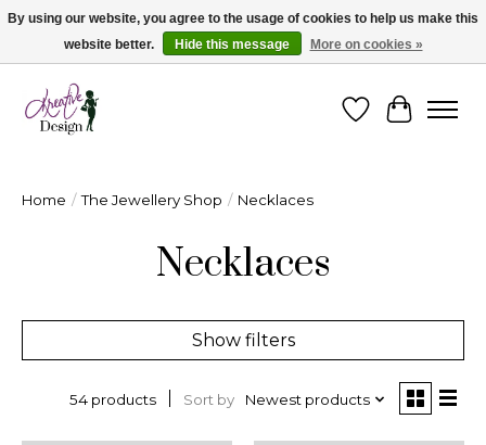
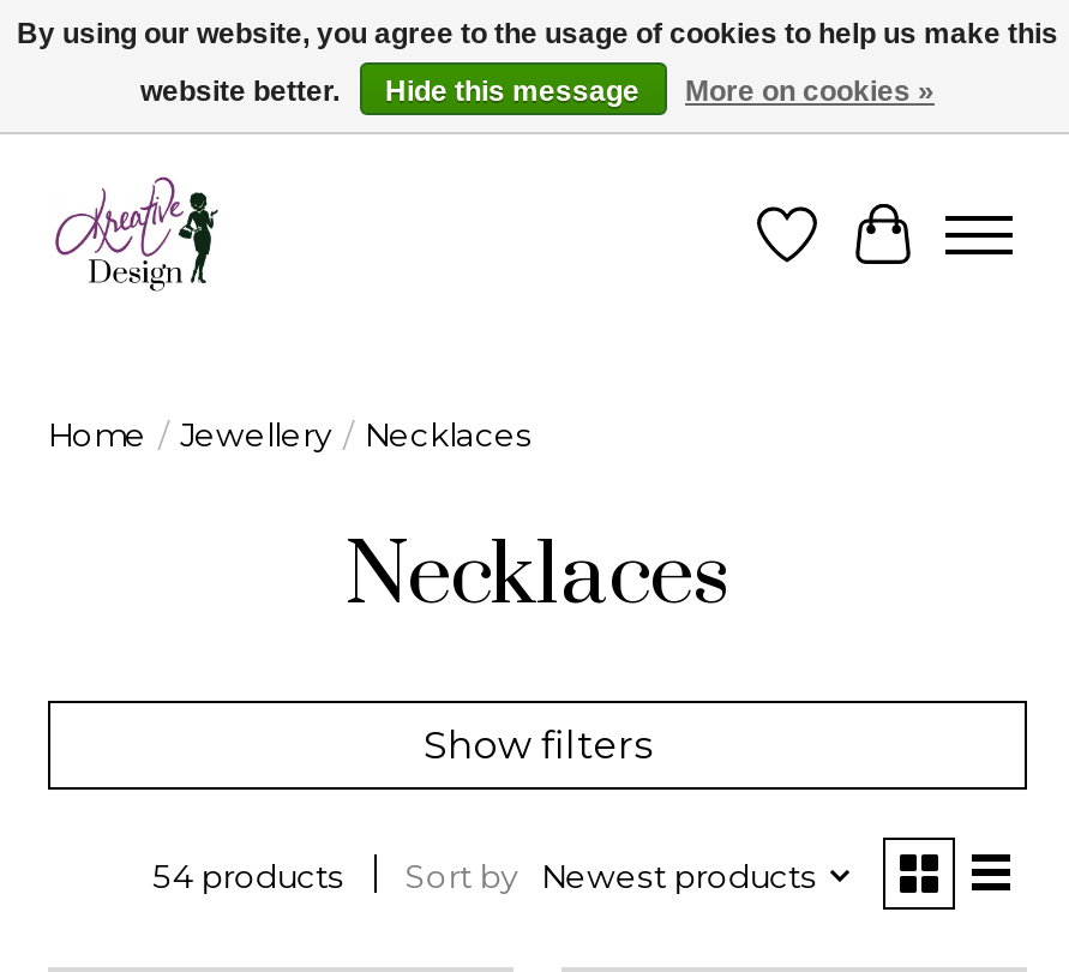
[22,191,314,209] Home / The Jewellery Shop / Necklaces -> [48,416,533,454] Home / Jewellery / Necklaces

